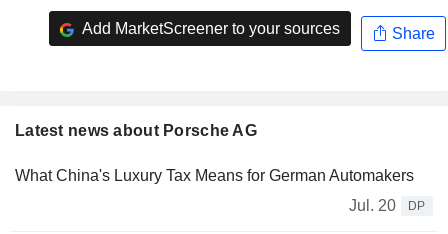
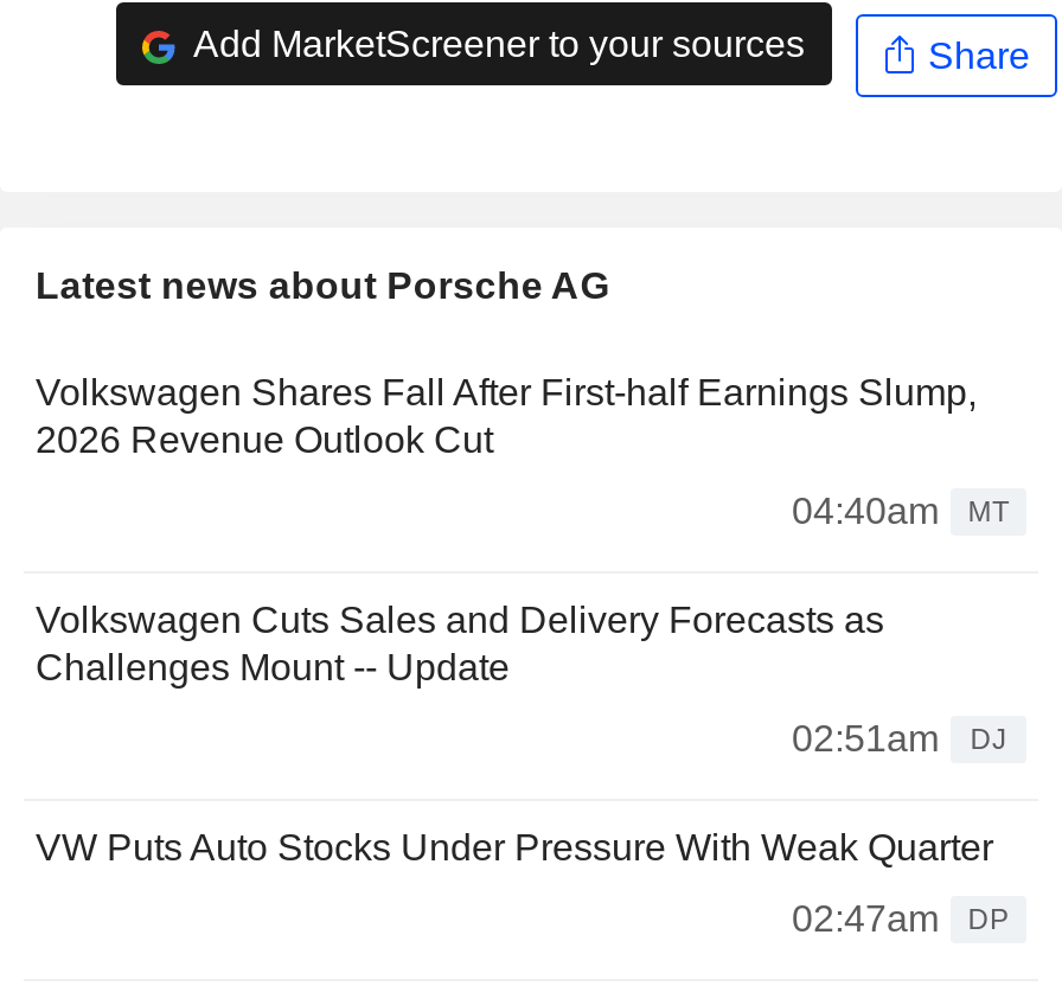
[15,167,414,214] What China's Luxury Tax Means for German Automakers | Jul. 20 -> [36,373,1009,939] Volkswagen Shares Fall After First-half Earnings Slump, | 2026 Revenue Outlook Cut | 04:40am | MT | Volkswagen Cuts Sales and Delivery Forecasts as | Challenges Mount -- Update | 02:51am | DJ | VW Puts Auto Stocks Under Pressure With Weak Quarter | 02:47am

